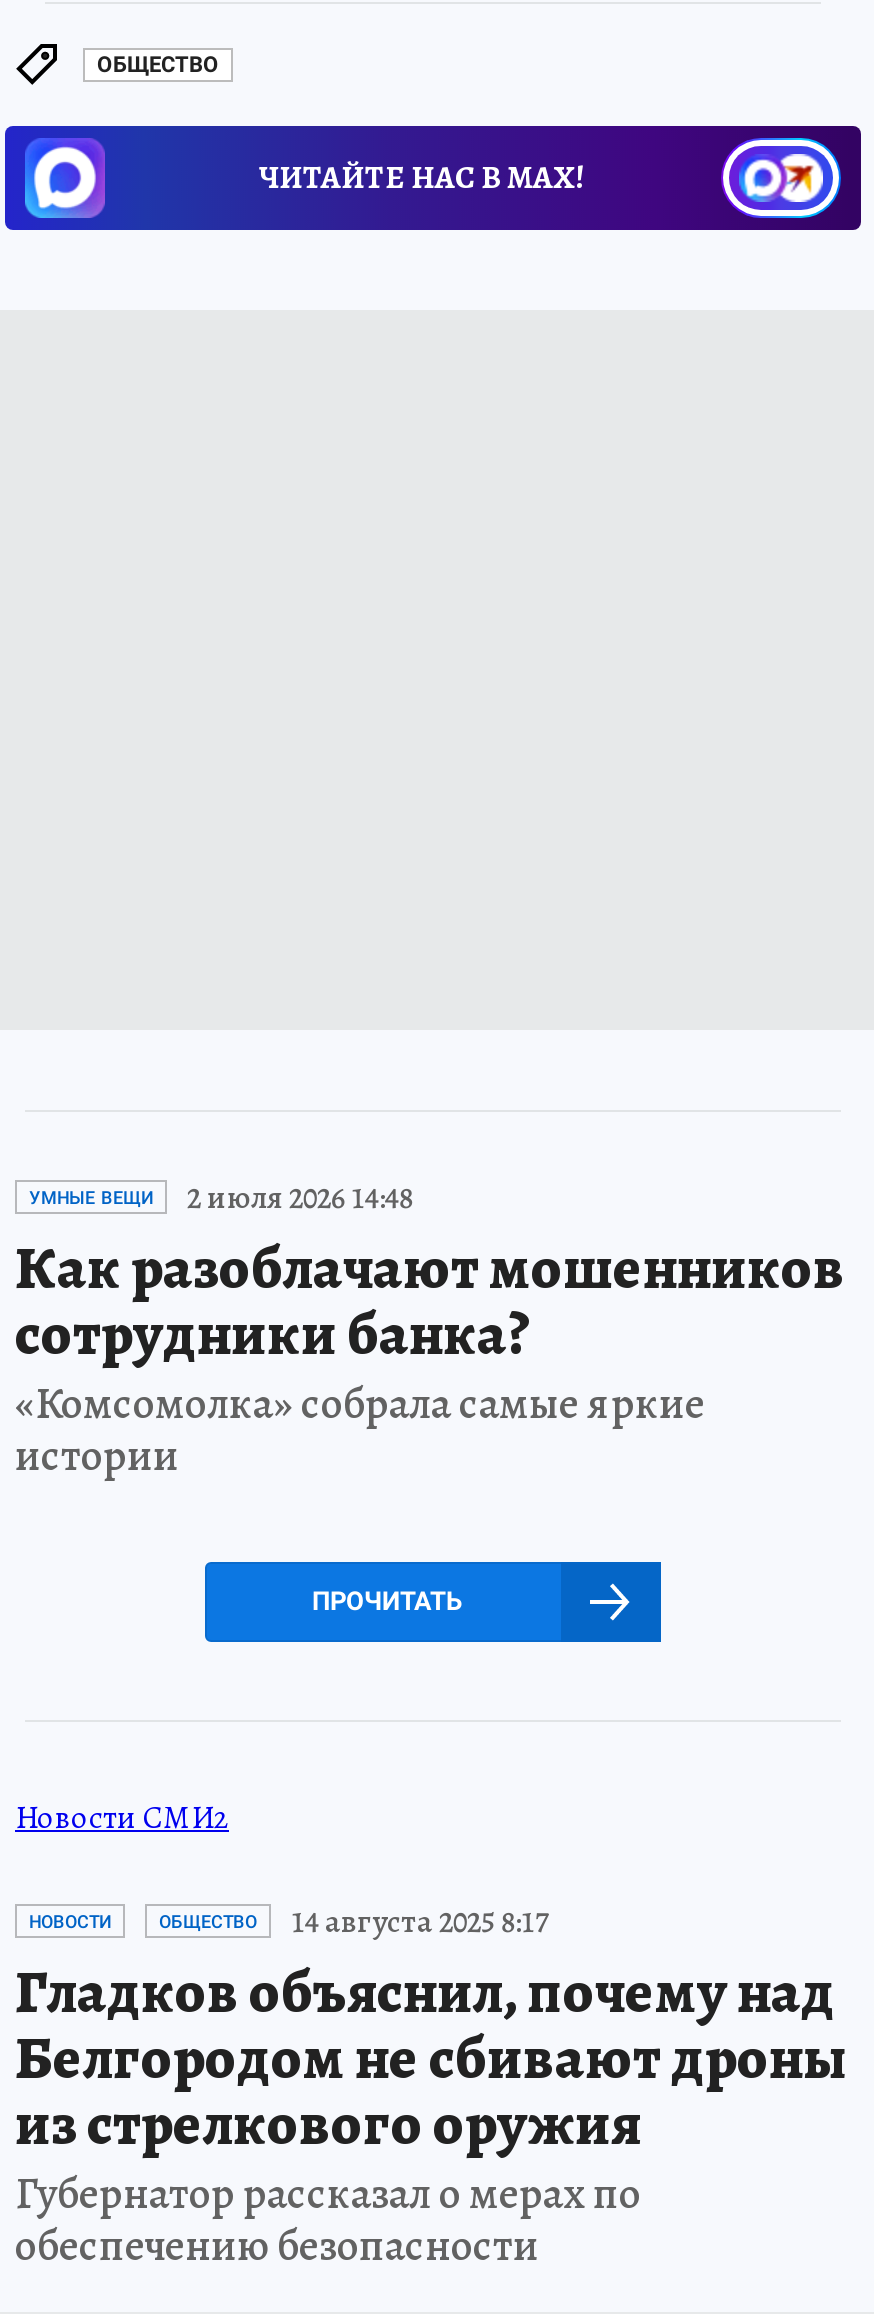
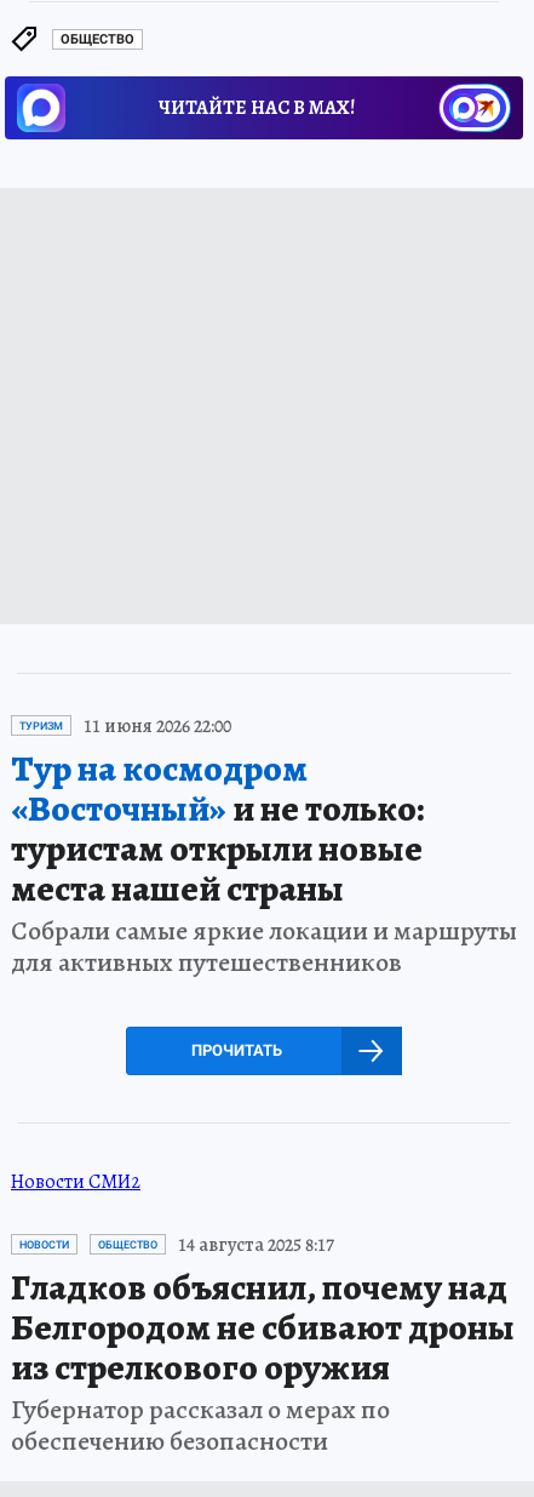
[15,1175,845,1485] УМНЫЕ ВЕЩИ | 2 июля 2026 14:48 | Как разоблачают мошенников | сотрудники банка? | «Комсомолка» собрала самые яркие | истории -> [11,712,517,980] ТУРИЗМ | 11 июня 2026 22:00 | Тур на космодром | «Восточный»и не только: | туристам открыли новые | места нашей страны | Собрали самые яркие локации и маршруты | для активных путешественников

